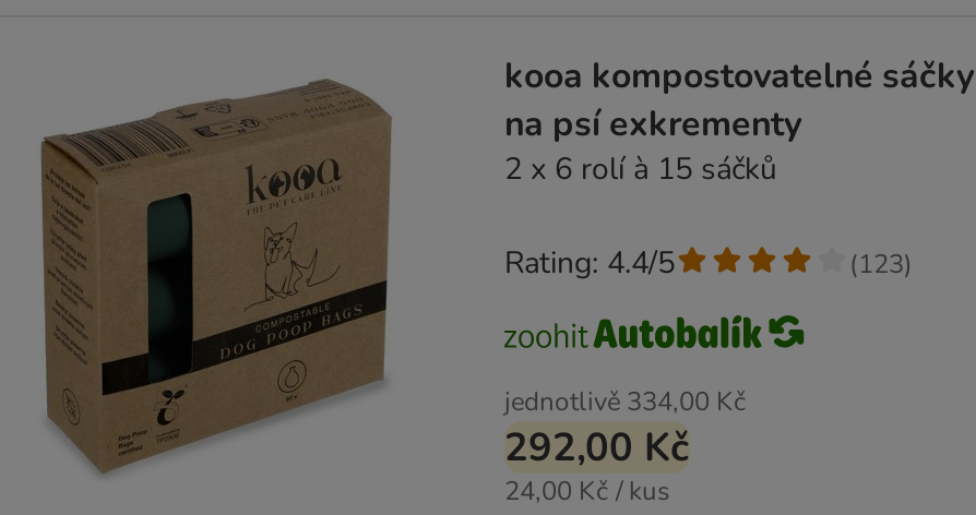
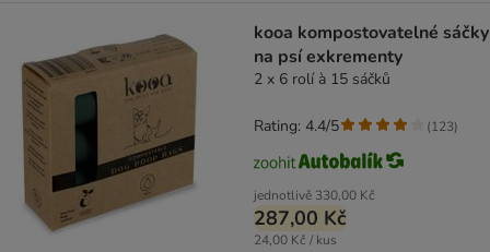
[504,384,747,419] jednotlivě 334,00 Kč -> [254,187,375,204] jednotlivě 330,00 Kč
[504,421,690,474] 292,00 Kč -> [254,205,347,231] 287,00 Kč

